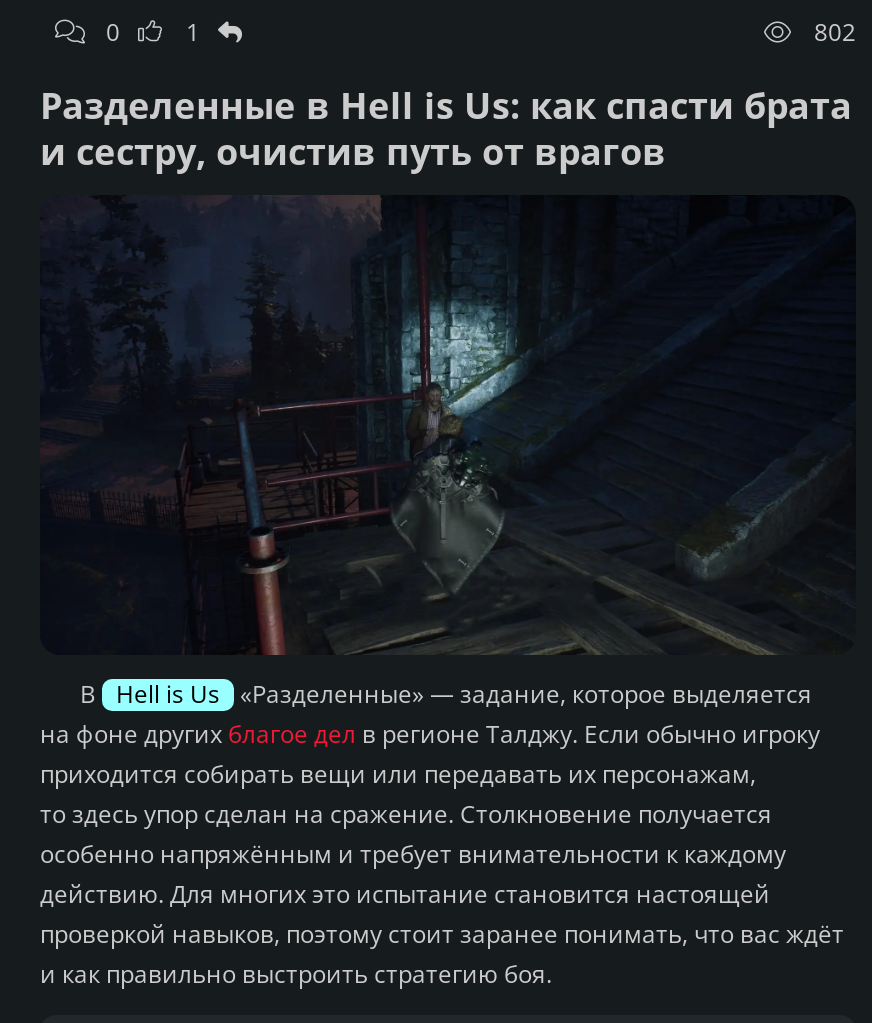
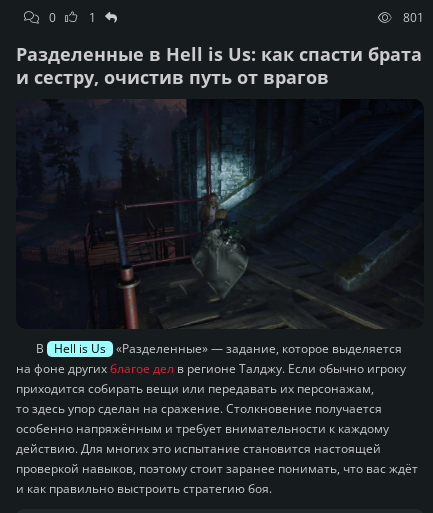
[808,15,856,49] 802 -> [400,9,424,26] 801

